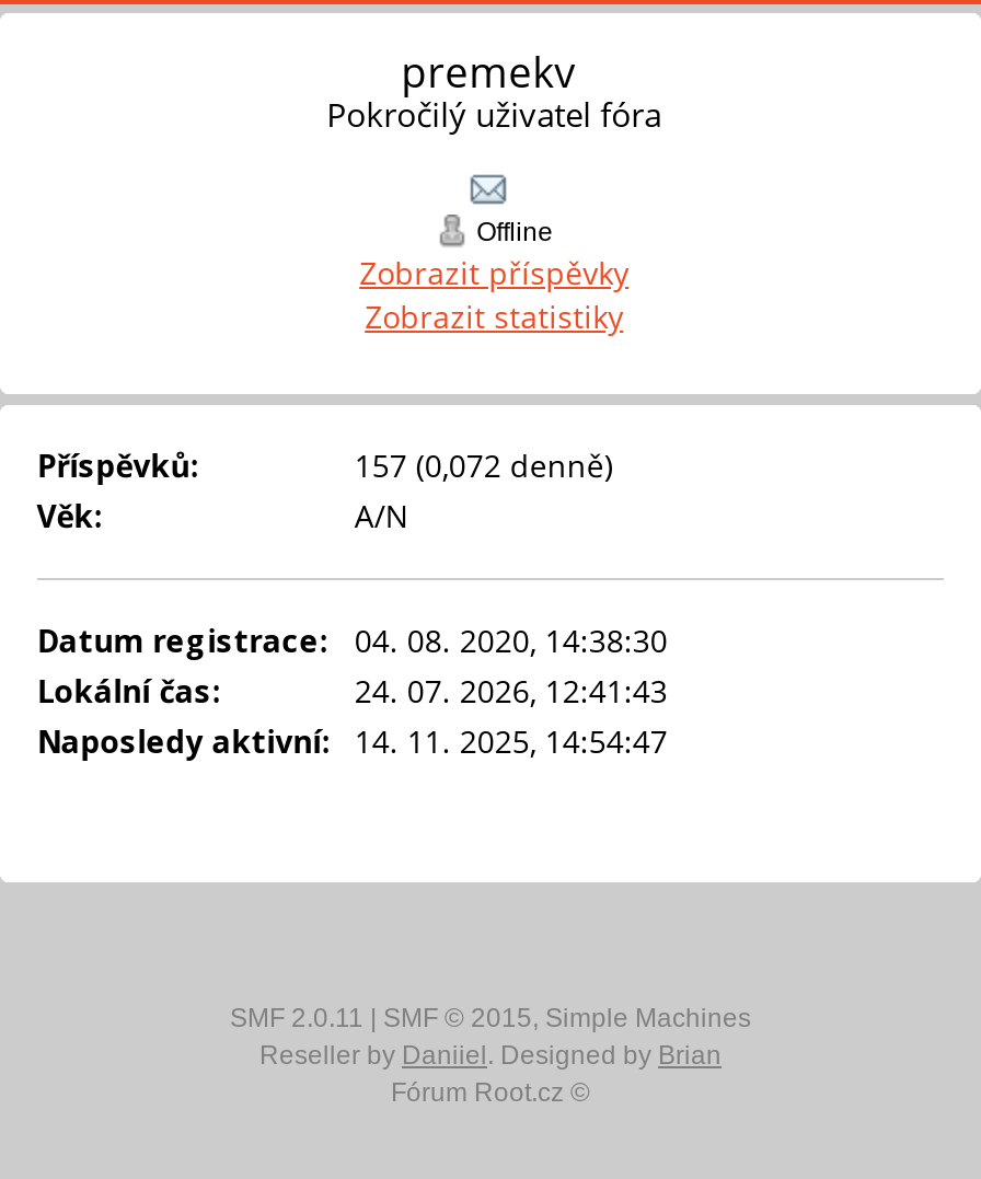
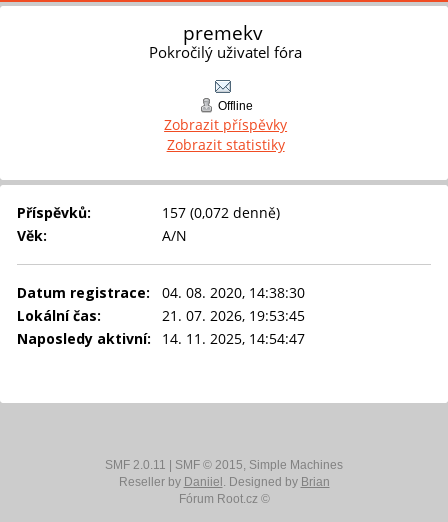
[354,671,667,712] 24. 07. 2026, 12:41:43 -> [162,306,305,325] 21. 07. 2026, 19:53:45

